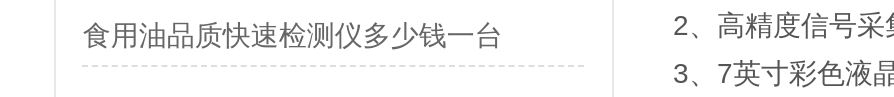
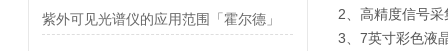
[83,19,503,51] 食用油品质快速检测仪多少钱一台 -> [42,11,280,27] 紫外可见光谱仪的应用范围「霍尔德」

